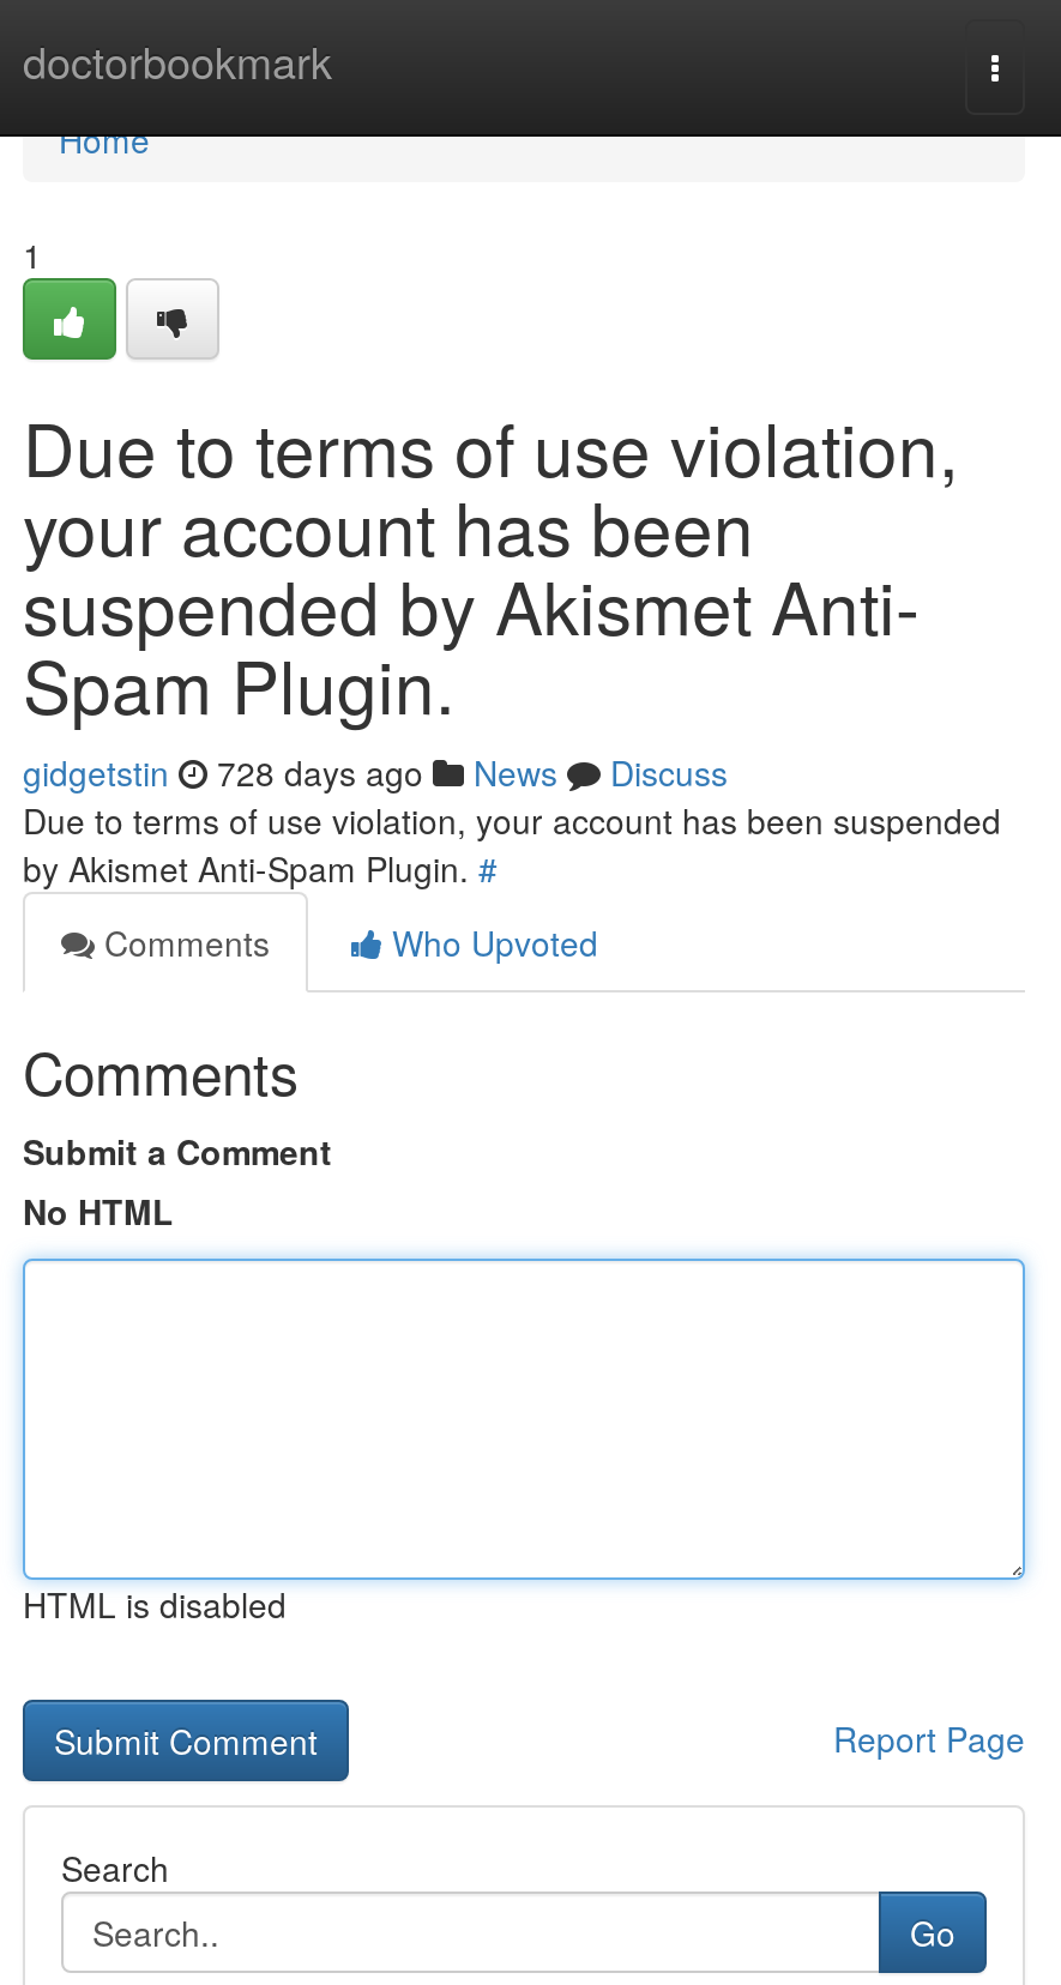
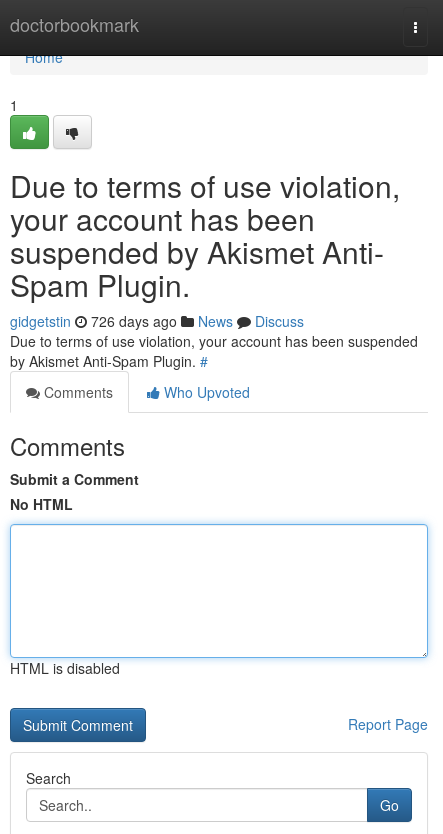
[23,748,728,796] gidgetstin 728 days ago News Discuss -> [10,311,304,331] gidgetstin 726 days ago News Discuss

